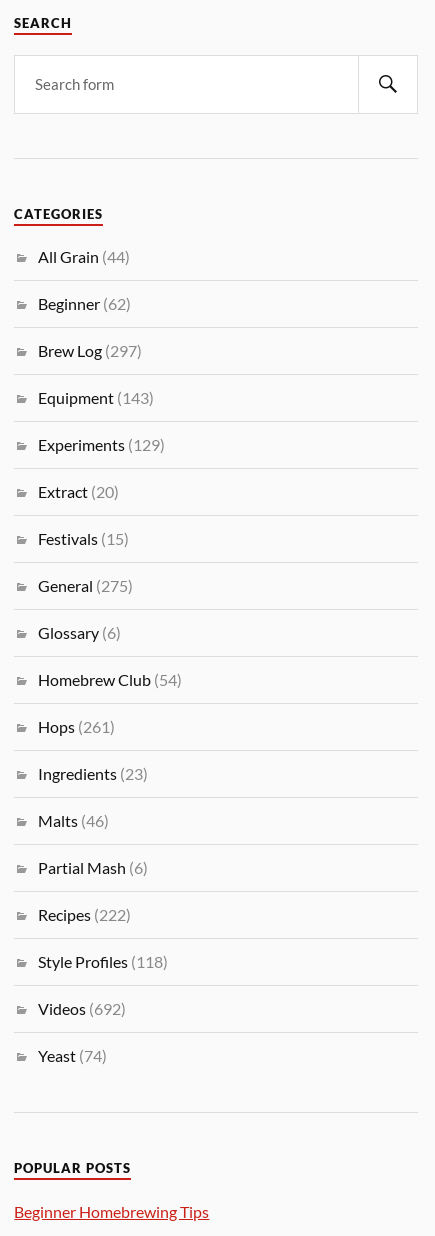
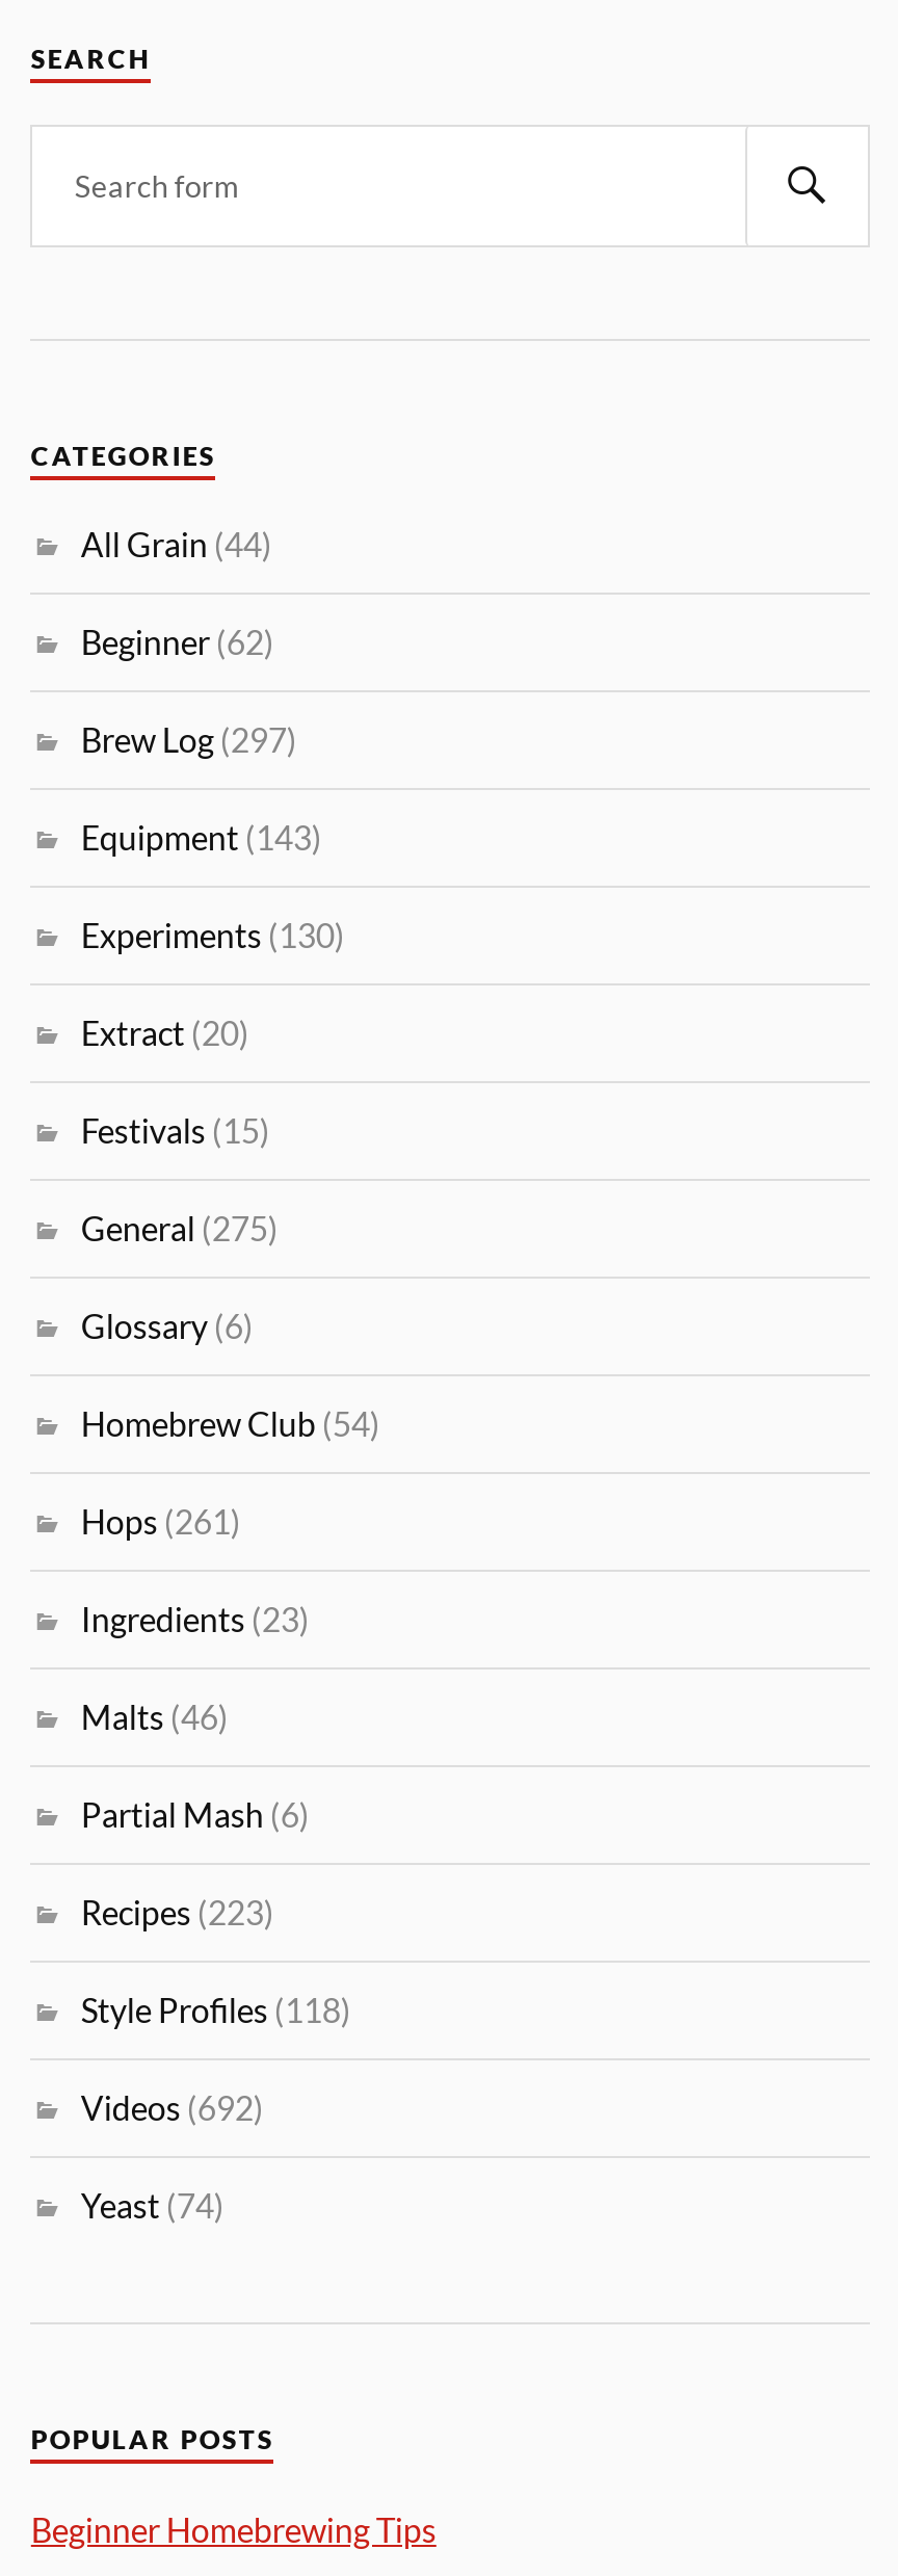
[38,435,165,454] Experiments (129) -> [81,915,345,955] Experiments (130)
[38,905,131,924] Recipes (222) -> [81,1893,274,1932] Recipes (223)

